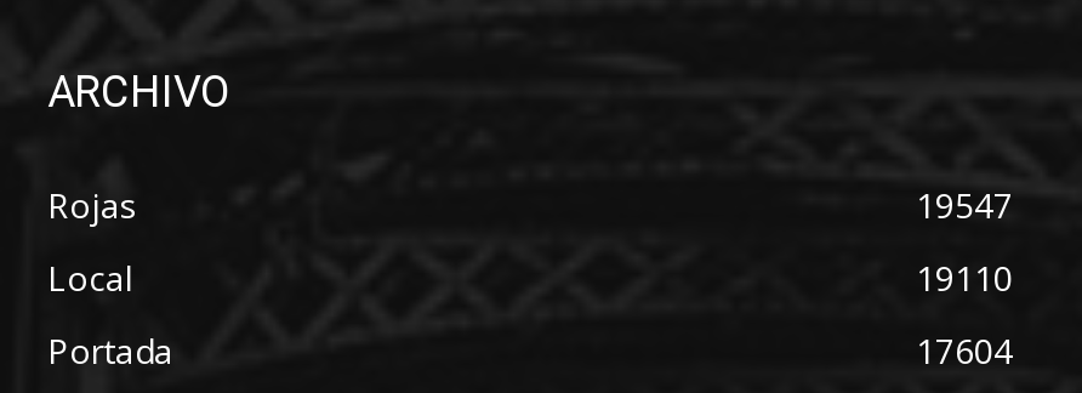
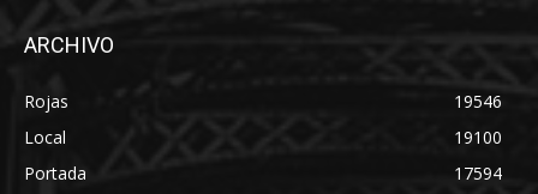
[916,181,1013,227] 19547 -> [454,89,502,112] 19546
[916,254,1013,300] 19110 -> [454,125,502,148] 19100
[916,327,1013,373] 17604 -> [454,161,502,184] 17594

